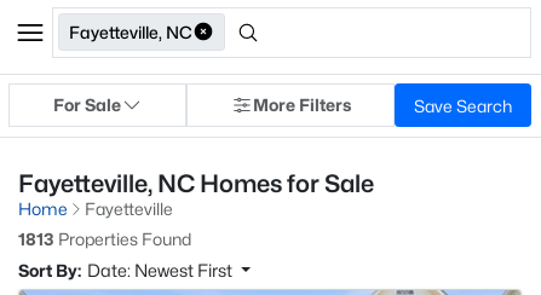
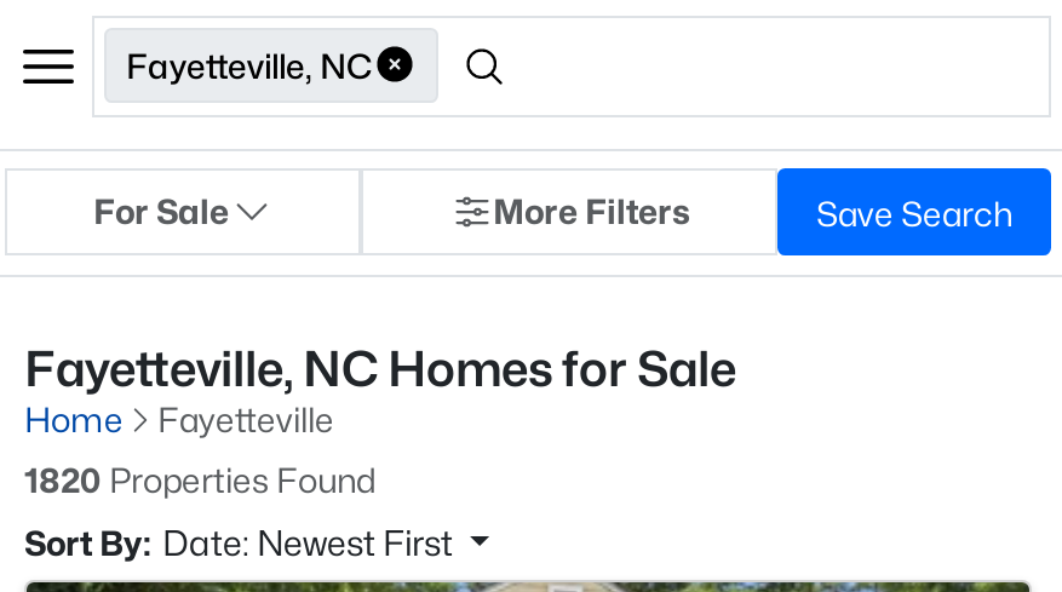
[18,229,191,249] 1813 Properties Found -> [24,459,375,500] 1820 Properties Found

